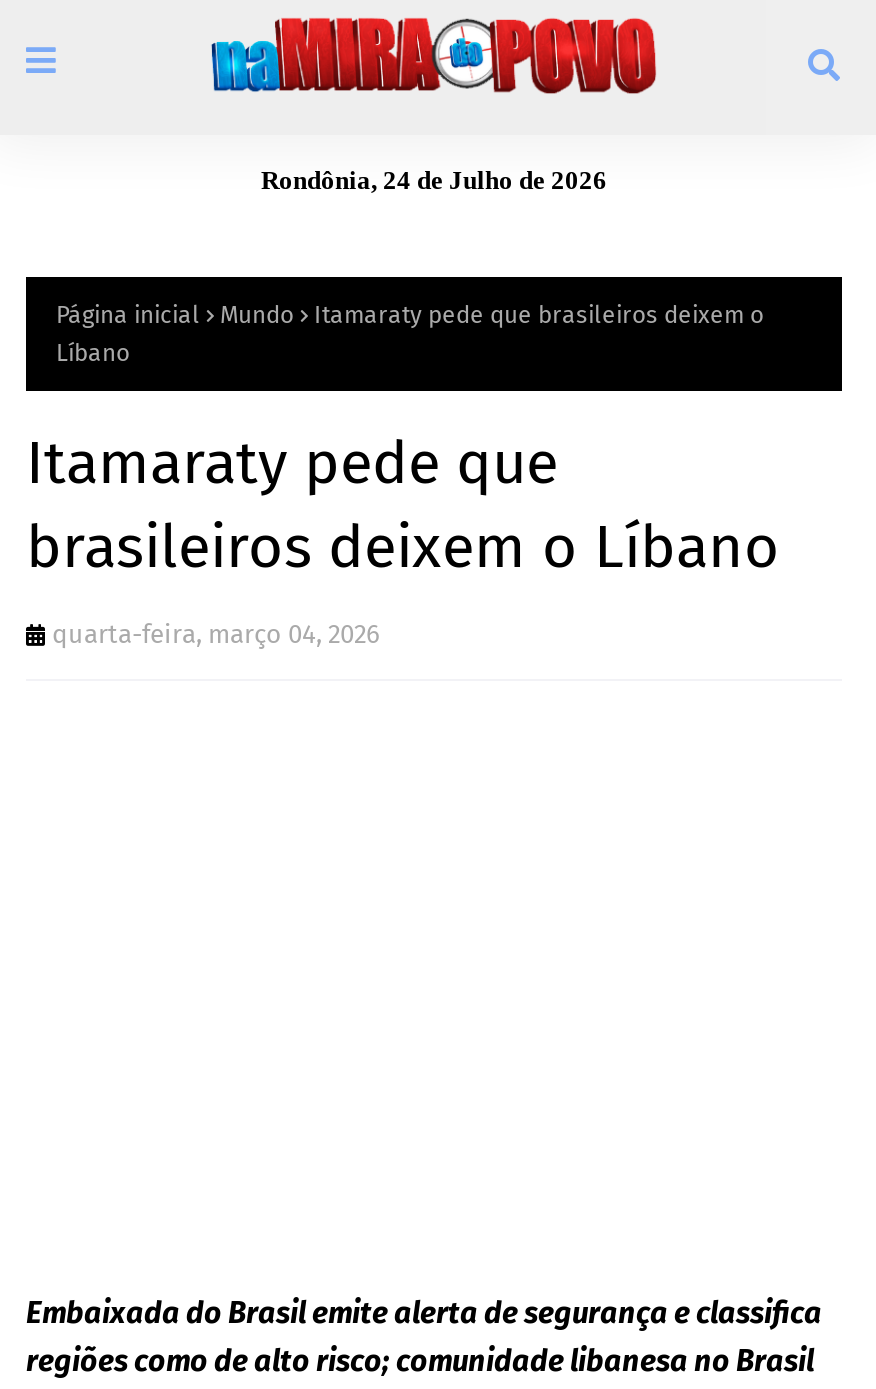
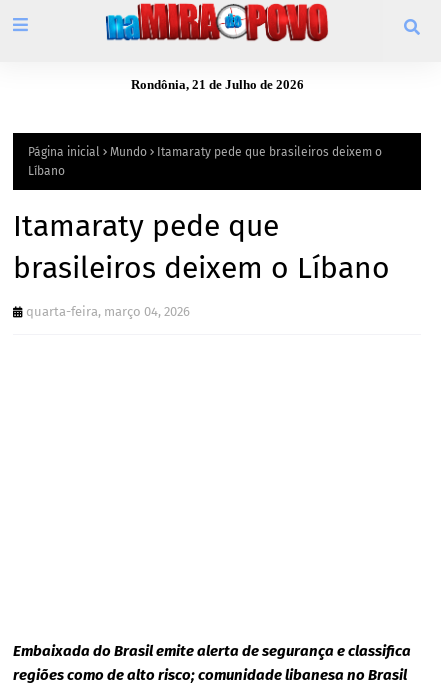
[261,165,607,195] Rondônia, 24 de Julho de 2026 -> [130,77,303,92] Rondônia, 21 de Julho de 2026

